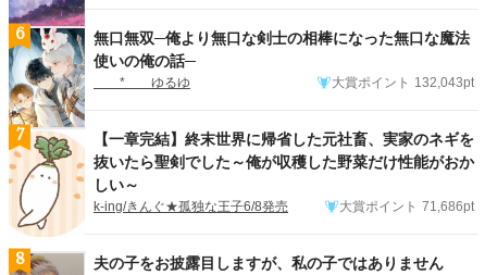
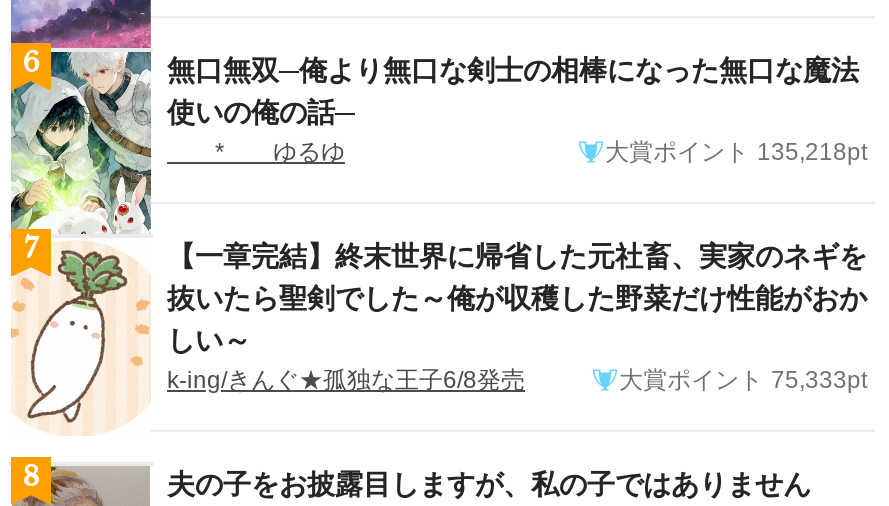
[8,27,86,128] [image] -> [9,50,153,234] [image]
[332,76,474,91] 大賞ポイント 132,043pt -> [605,139,867,167] 大賞ポイント 135,218pt
[339,199,474,215] 大賞ポイント 71,686pt -> [619,367,867,395] 大賞ポイント 75,333pt

